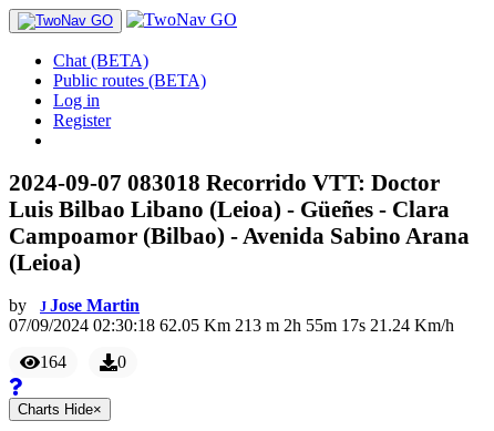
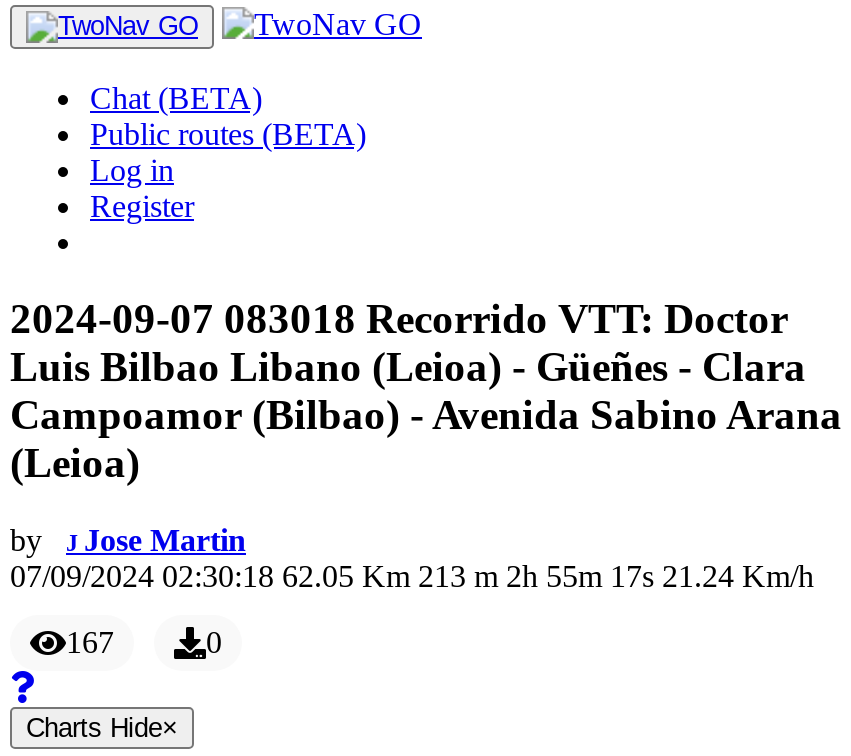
[40,352,66,371] 164 -> [66,624,114,658] 167

